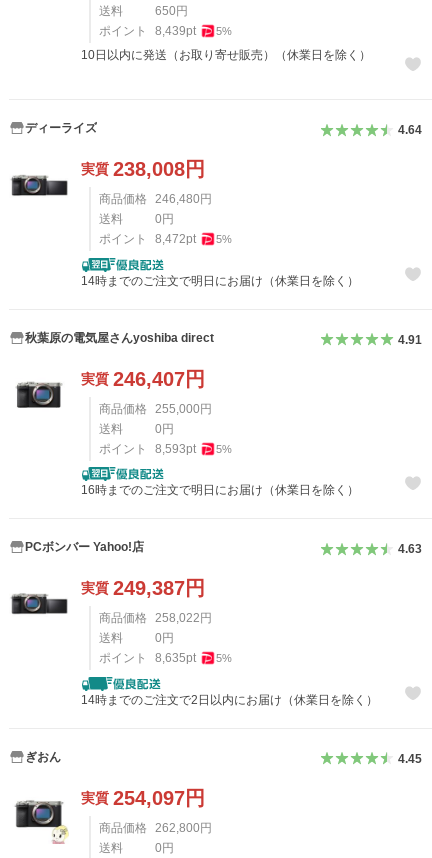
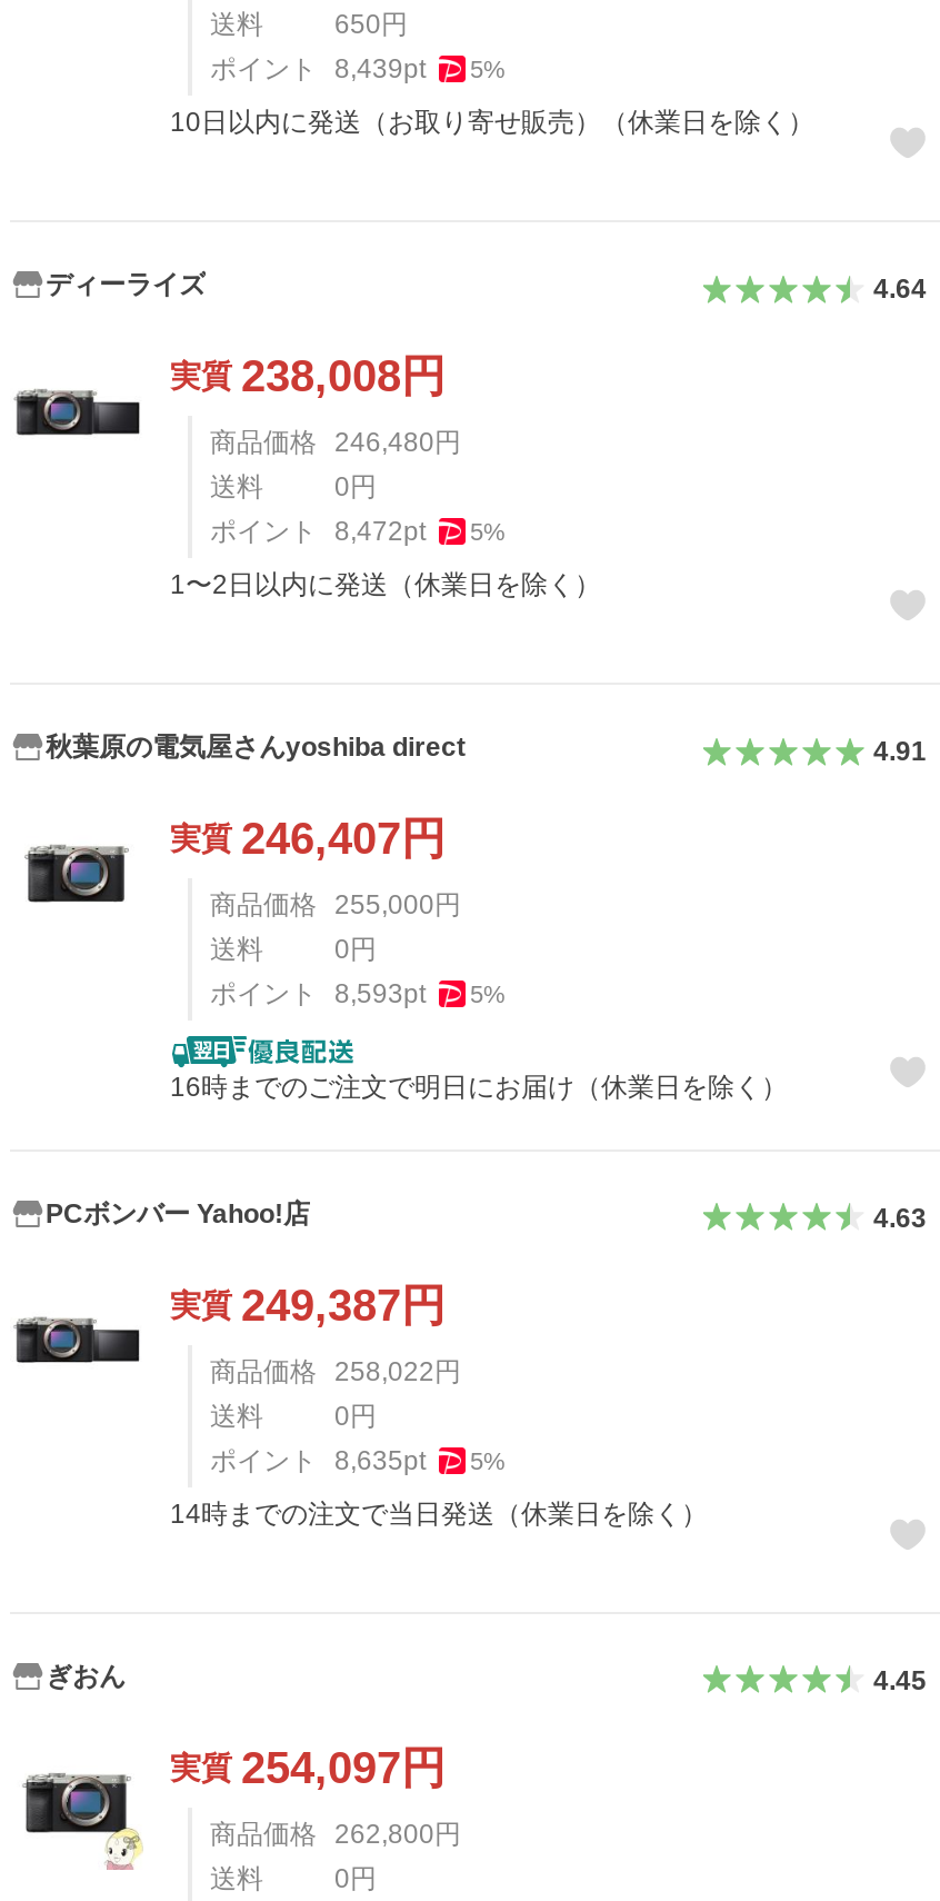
[81,273,359,287] 14時までのご注文で明日にお届け（休業日を除く） -> [170,569,601,600] 1〜2日以内に発送（休業日を除く）
[81,692,378,706] 14時までのご注文で2日以内にお届け（休業日を除く） -> [170,1497,708,1529] 14時までの注文で当日発送（休業日を除く）

